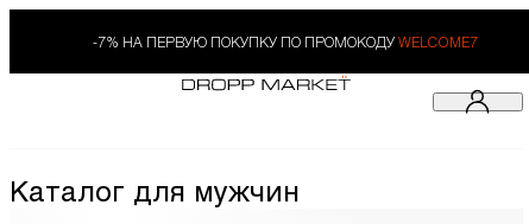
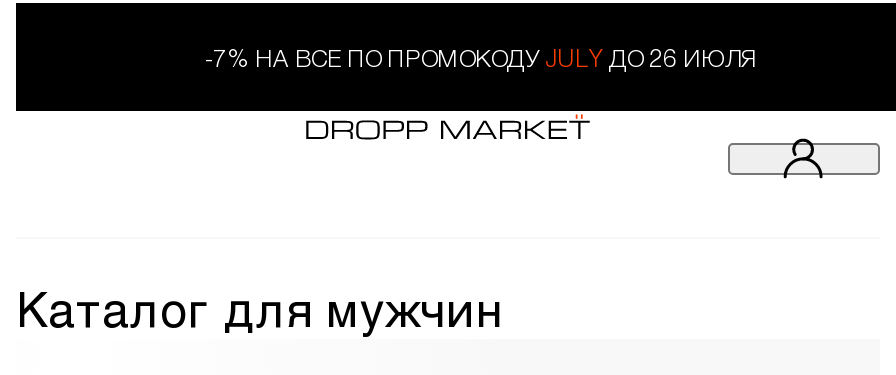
[93,33,478,50] -7% НА ПЕРВУЮ ПОКУПКУ ПО ПРОМОКОДУ WELCOME7 -> [205,43,755,71] -7% НА ВСЕ ПО ПРОМОКОДУ JULY ДО 26 ИЮЛЯ

